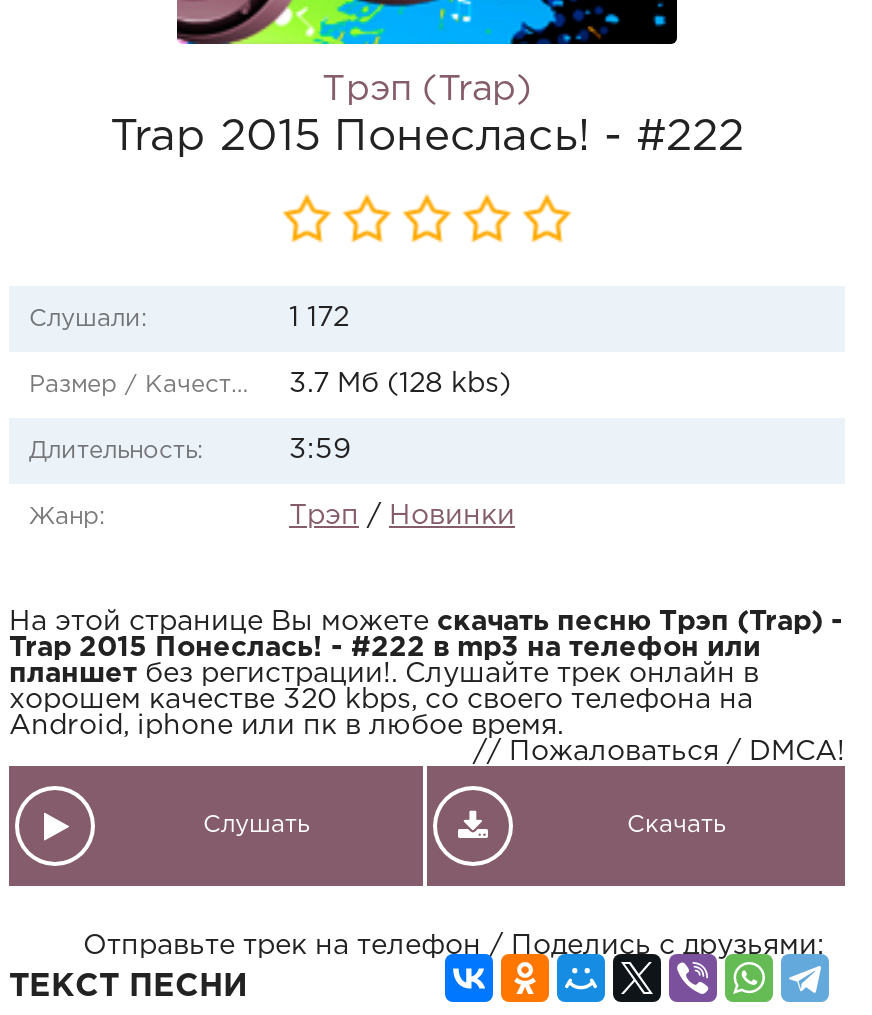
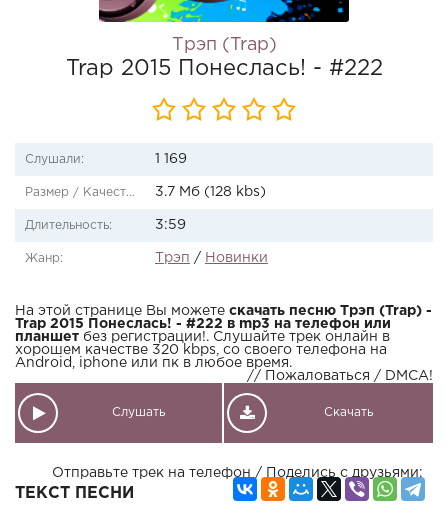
[289,306,349,330] 1 172 -> [155,153,187,165] 1 169

